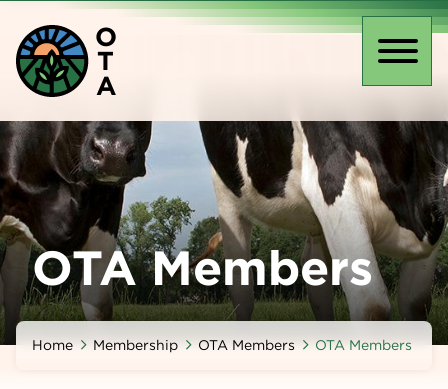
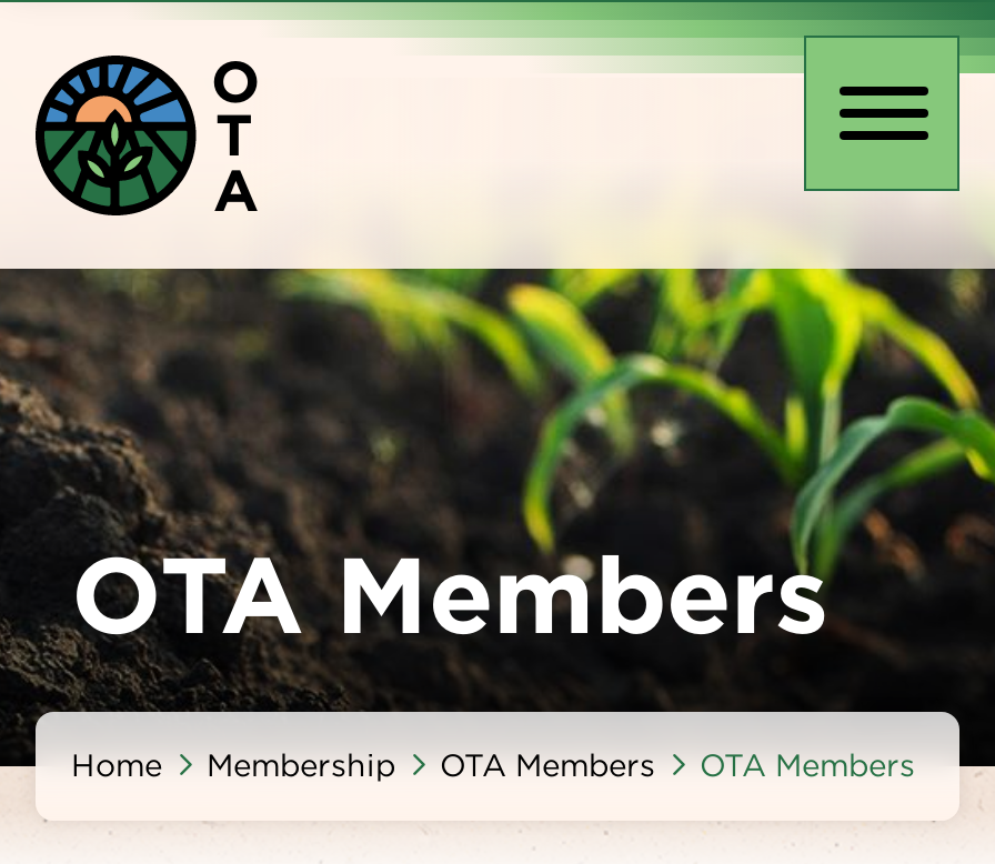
[3,118,445,340] [image] -> [7,260,988,731] [image]

